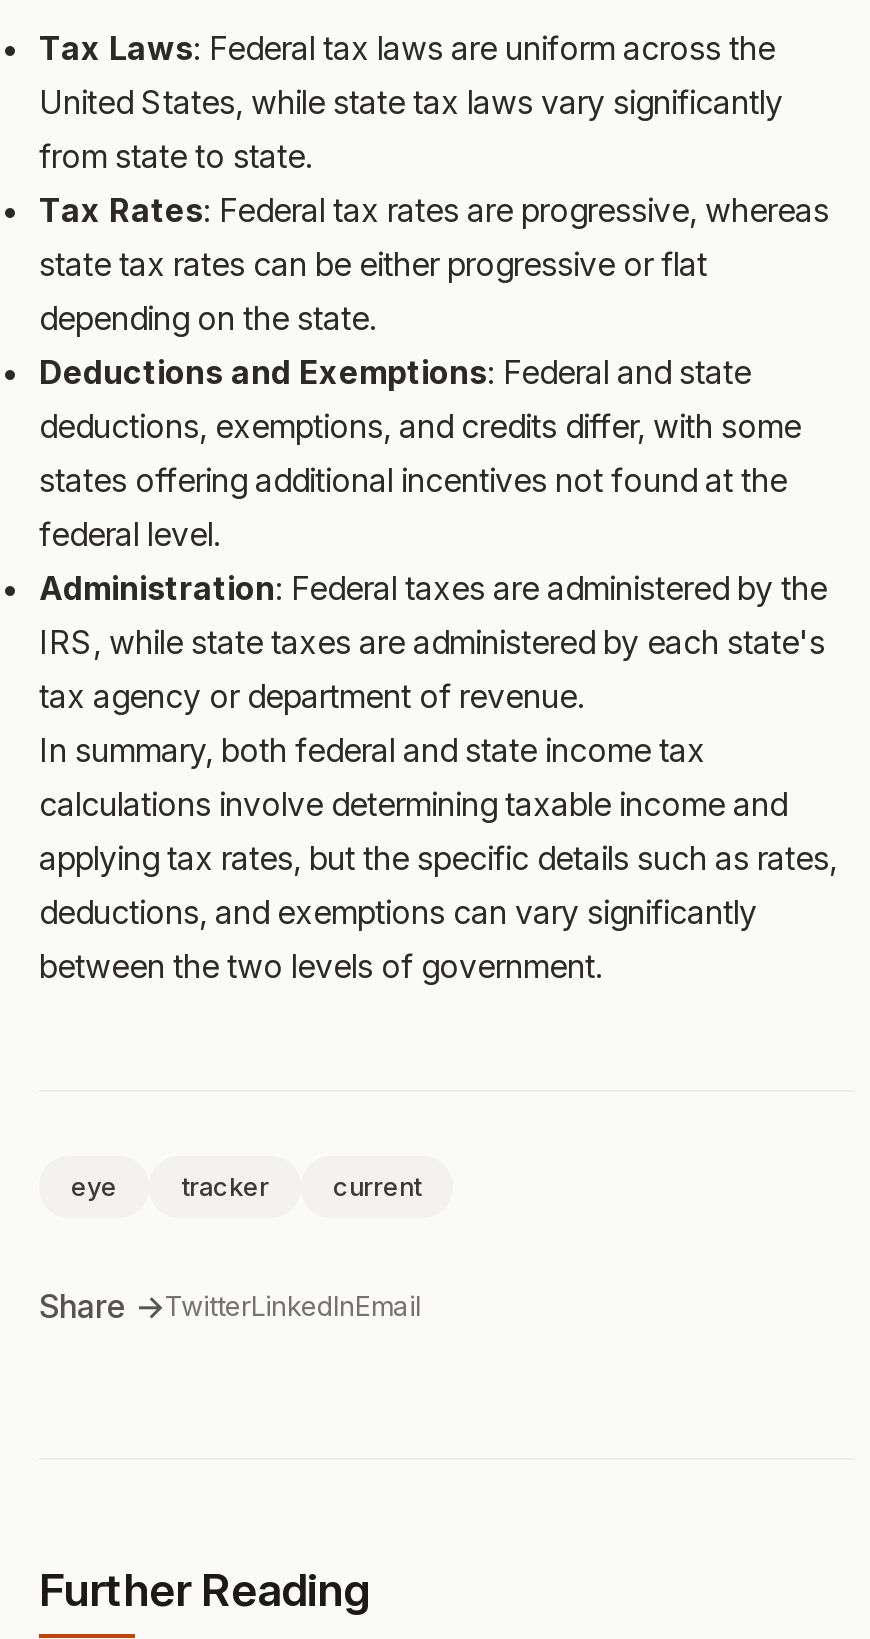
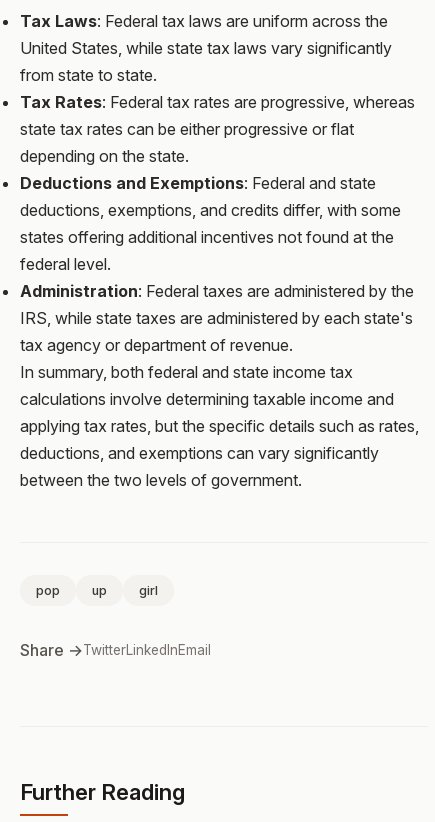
[71,1172,421,1202] eye | tracker | current -> [36,583,158,598] pop | up | girl

